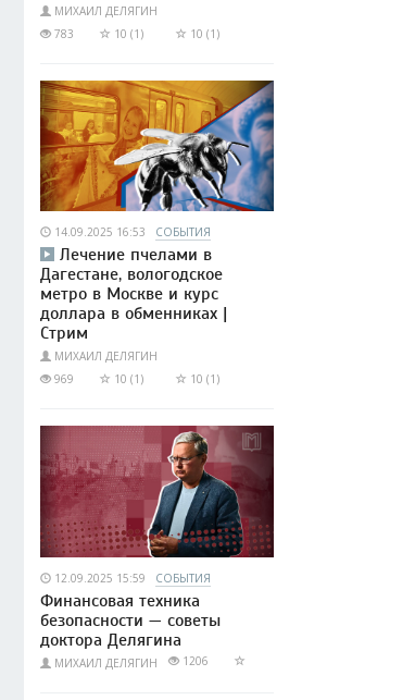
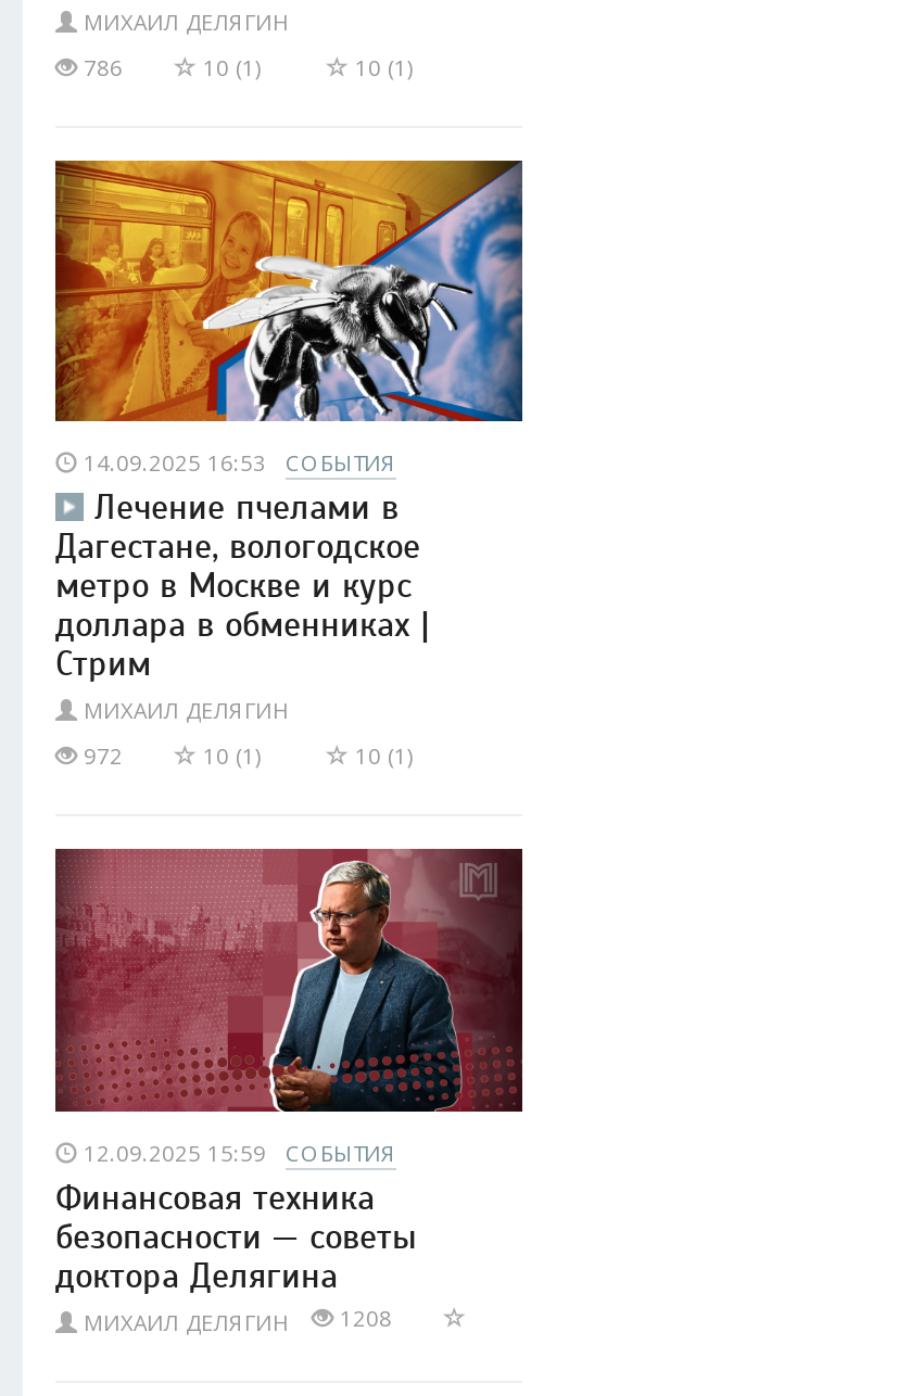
[54,26,80,41] 783 -> [84,52,136,82] 786
[54,372,80,387] 969 -> [84,741,136,772] 972
[54,653,215,671] МИХАИЛ ДЕЛЯГИН 1206 -> [84,1303,405,1337] МИХАИЛ ДЕЛЯГИН 1208

